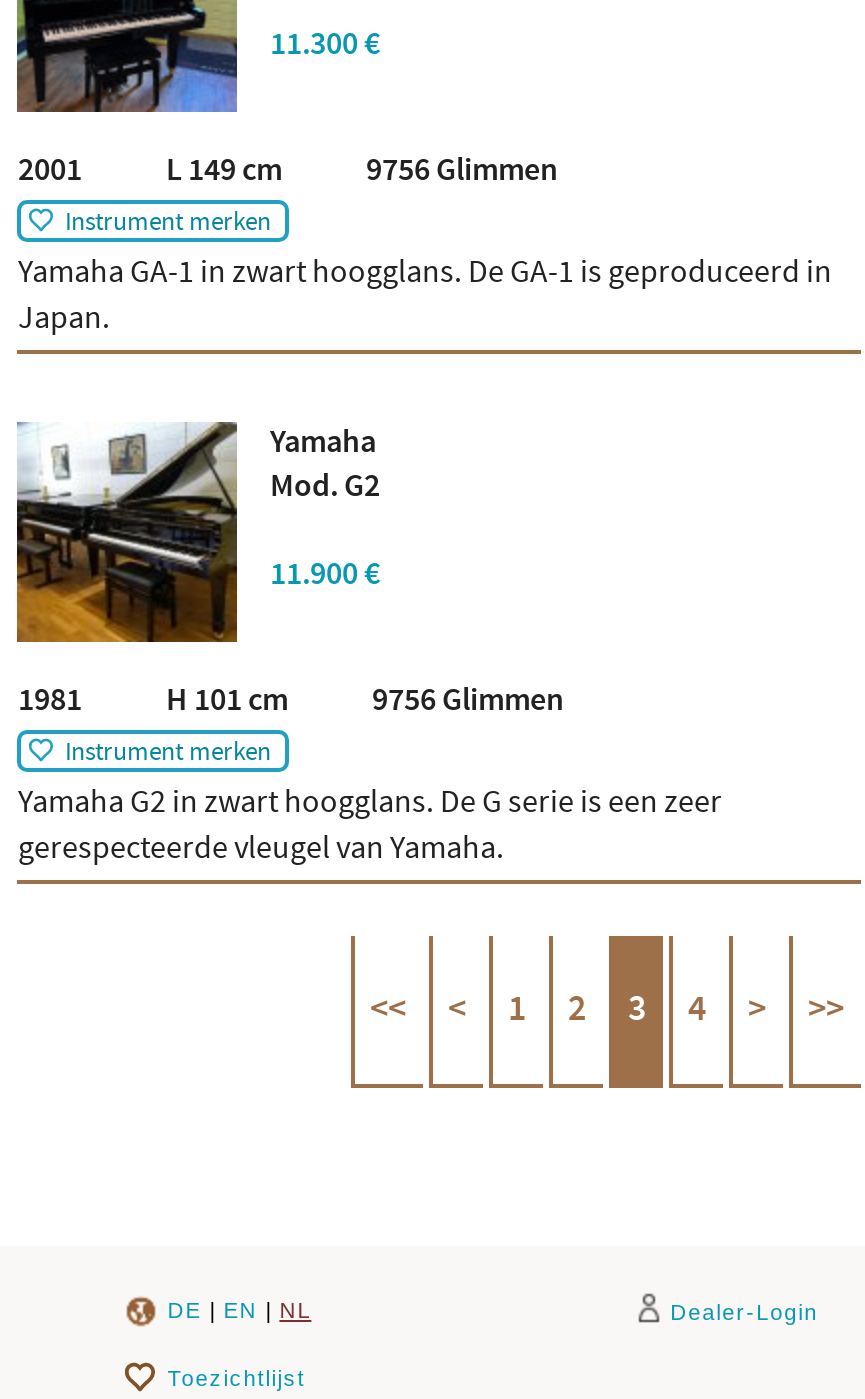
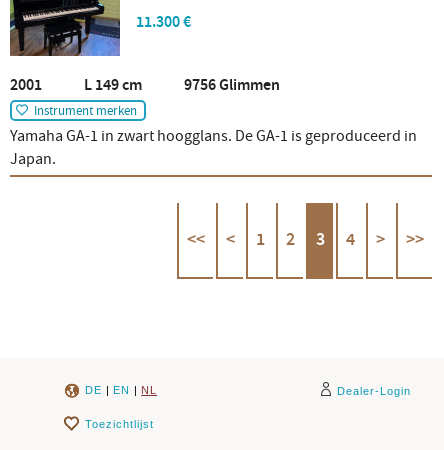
[15,420,722,868] [image] | Yamaha | Mod. G2 | 11.900 € | 1981 H 101 cm 9756 Glimmen | Instrument merken | Yamaha G2 in zwart hoogglans. De G serie is een zeer | gerespecteerde vleugel van Yamaha. -> none

